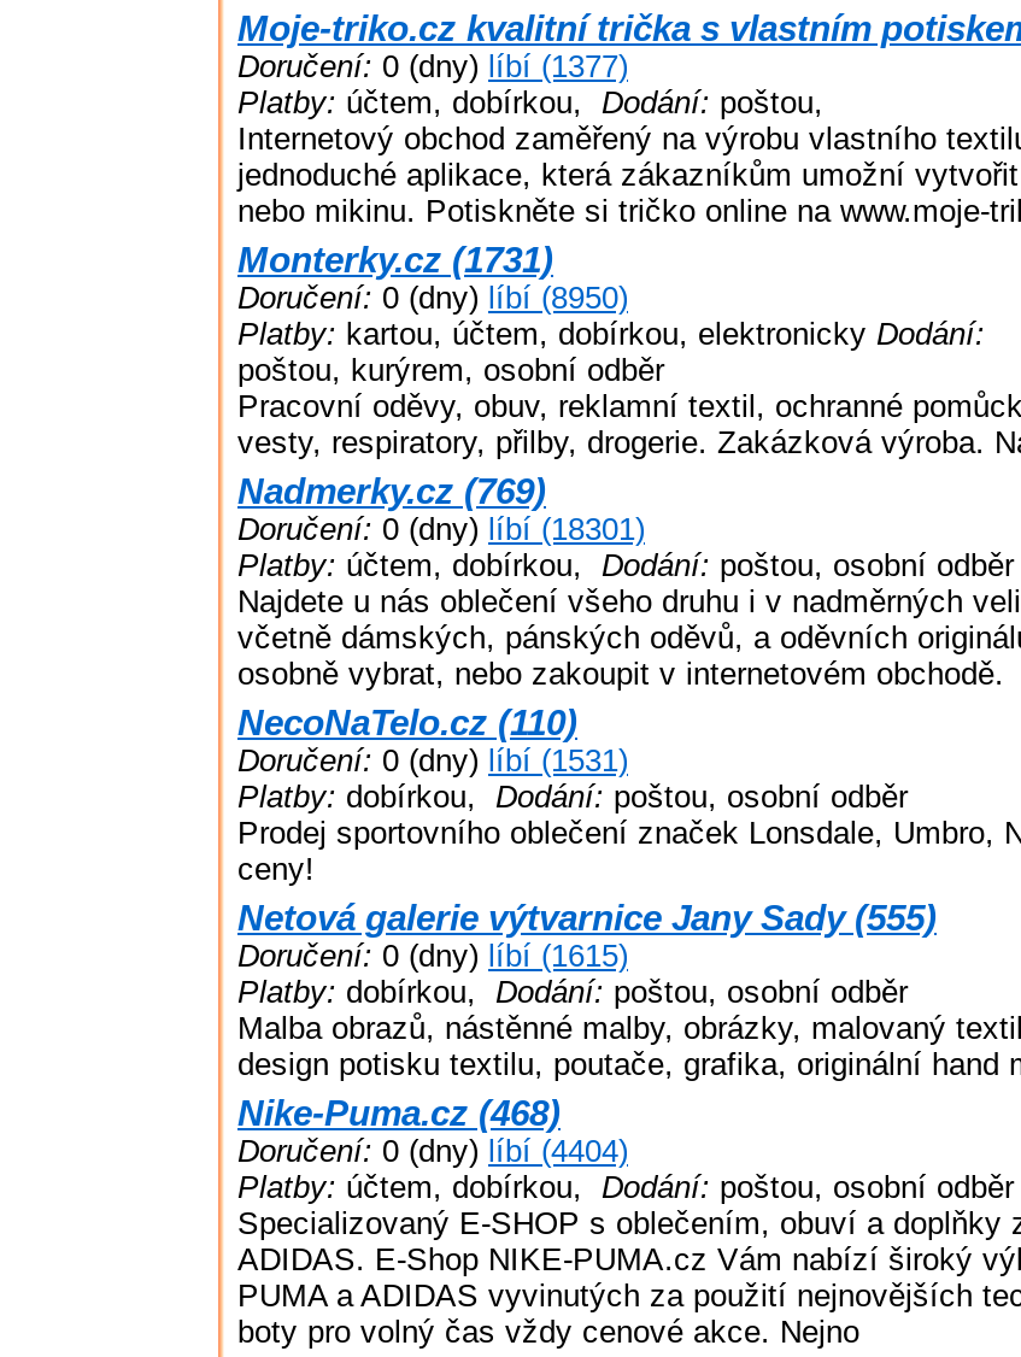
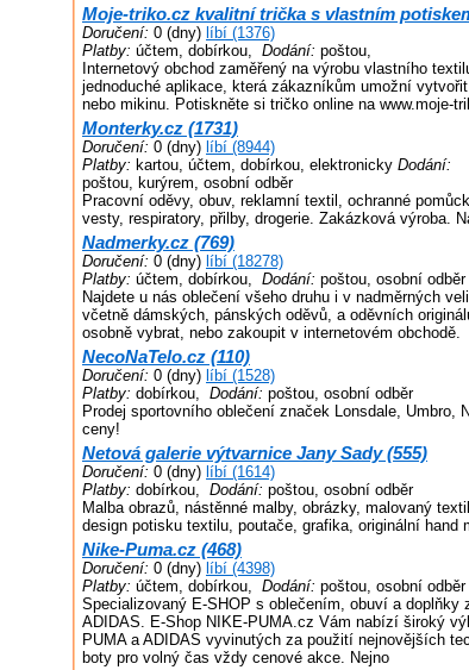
[237,48,628,84] Doručení: 0 (dny) líbí (1377) -> [82,24,275,42] Doručení: 0 (dny) líbí (1376)
[237,280,628,316] Doručení:0 (dny) líbí (8950) -> [82,138,275,156] Doručení:0 (dny) líbí (8944)
[237,511,645,547] Doručení: 0 (dny) líbí (18301) -> [82,252,283,270] Doručení: 0 (dny) líbí (18278)
[237,742,628,779] Doručení: 0 (dny) líbí (1531) -> [82,367,275,384] Doručení: 0 (dny) líbí (1528)
[237,938,628,974] Doručení:0 (dny) líbí (1615) -> [82,463,275,481] Doručení:0 (dny) líbí (1614)
[237,1133,628,1169] Doručení: 0 (dny)líbí (4404) -> [82,559,275,577] Doručení: 0 (dny)líbí (4398)

